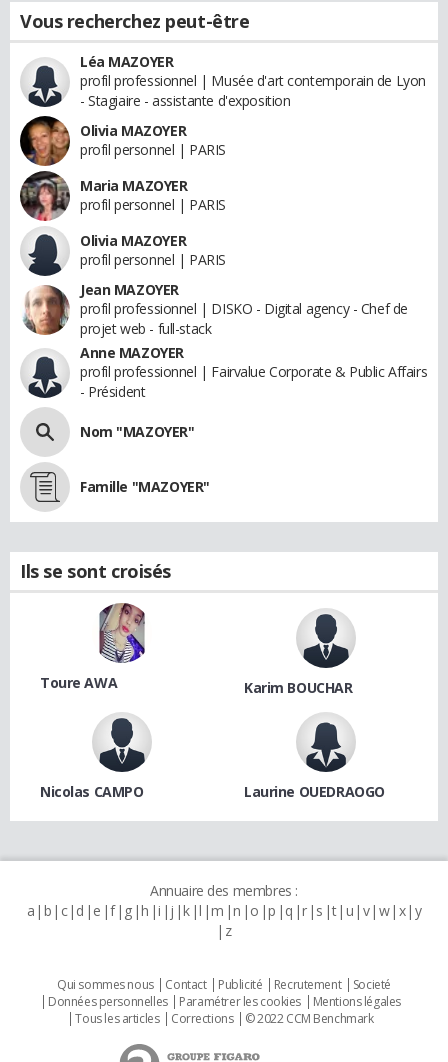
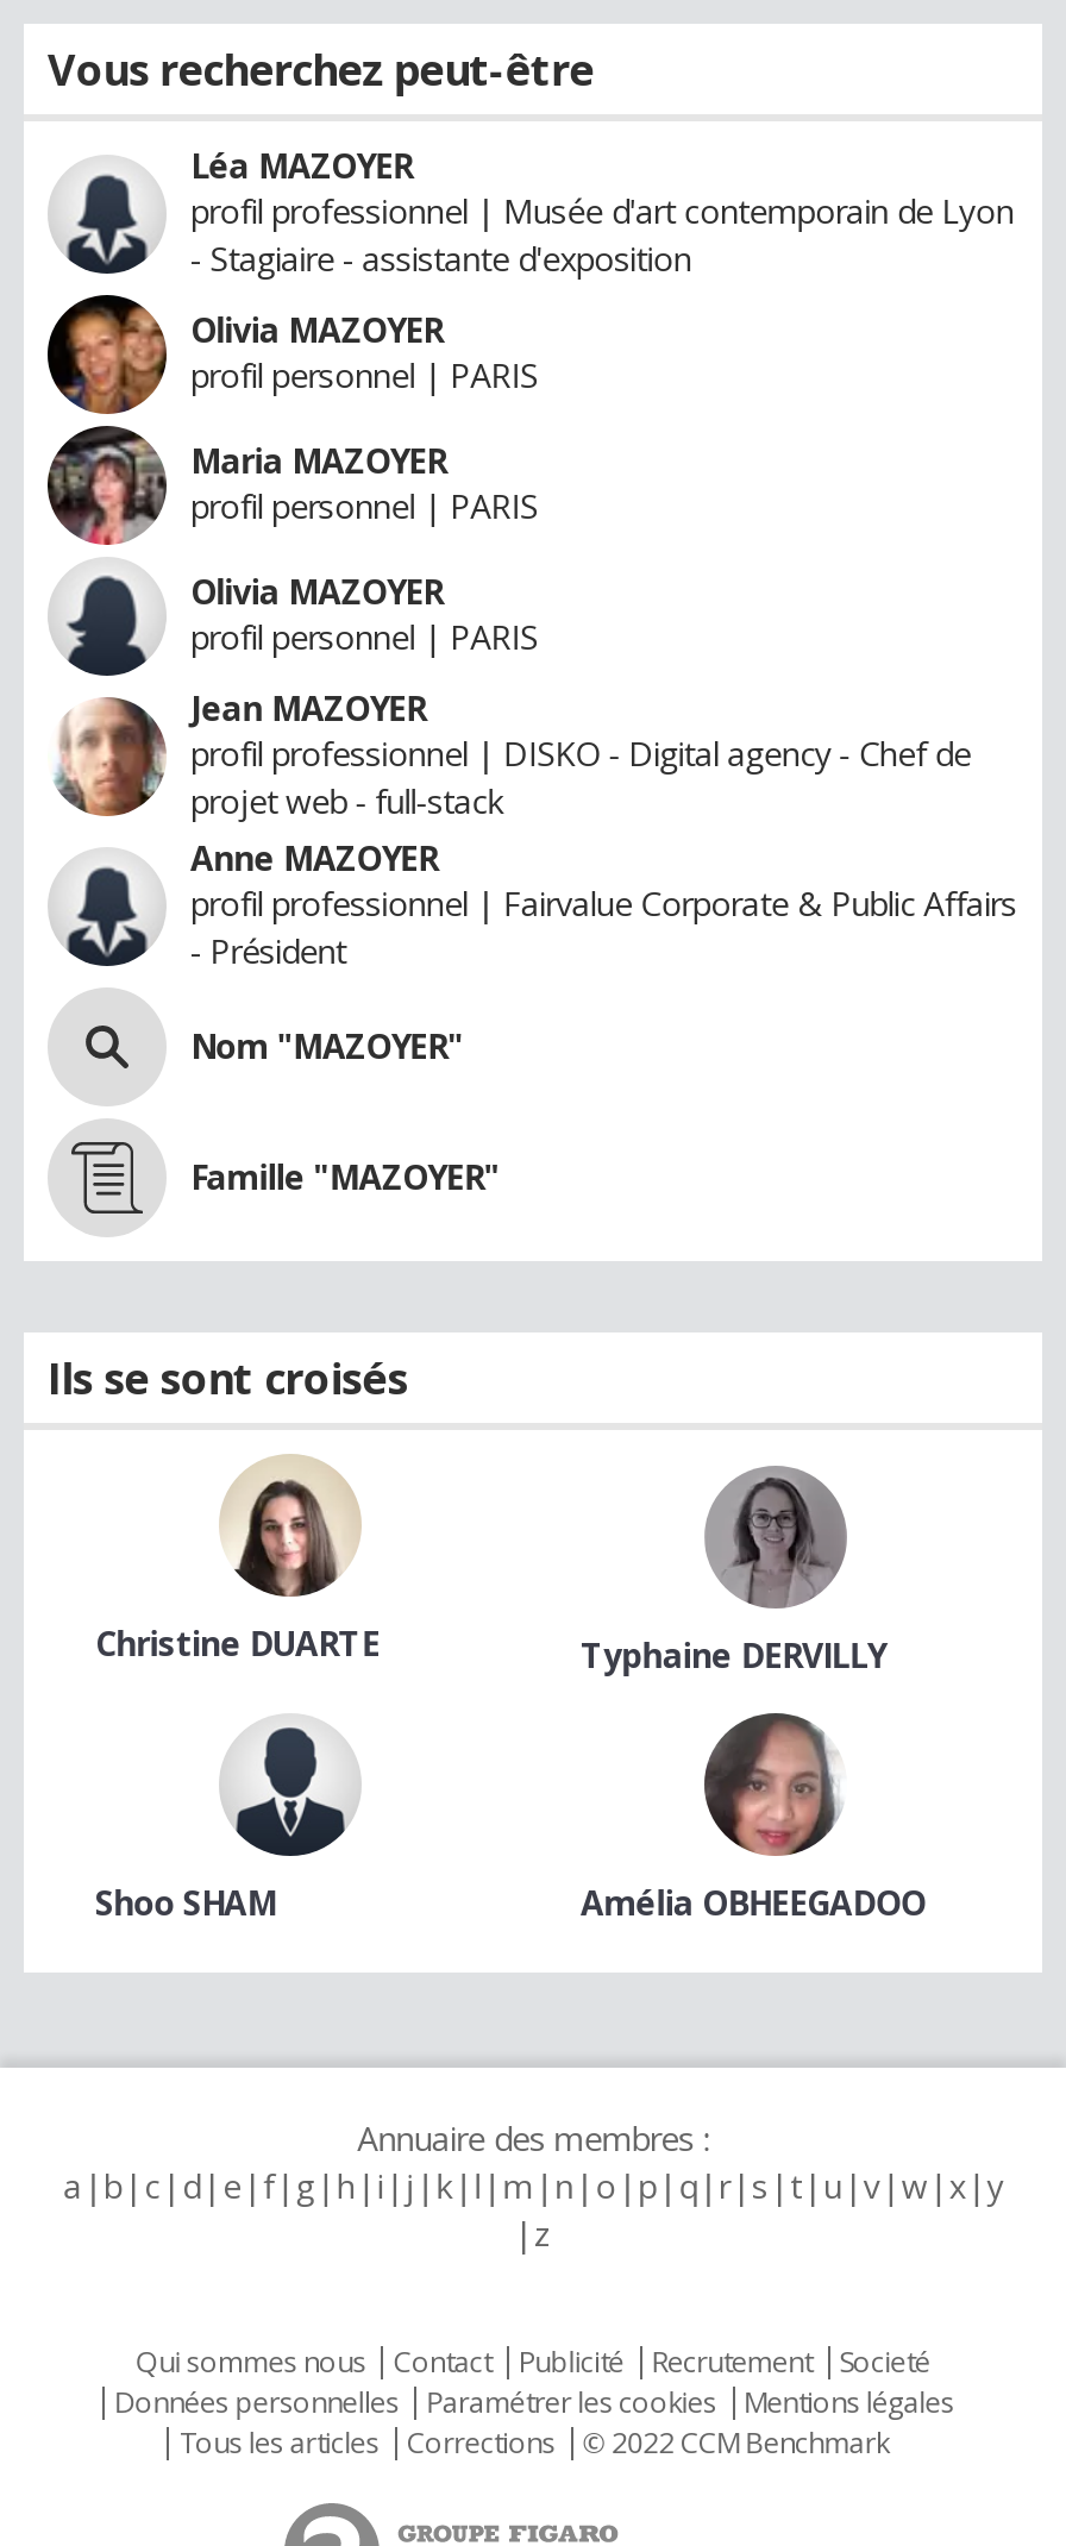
[40,603,352,697] [image] | Toure AWA | Karim BOUCHAR -> [95,1456,885,1677] [image] | Christine DUARTE | Typhaine DERVILLY
[298,609,355,668] [image] -> [704,1466,847,1606] [image]
[40,712,385,801] [image] | Nicolas CAMPO | Laurine OUEDRAOGO -> [95,1711,925,1924] [image] | Shoo SHAM | Amélia OBHEEGADOO

